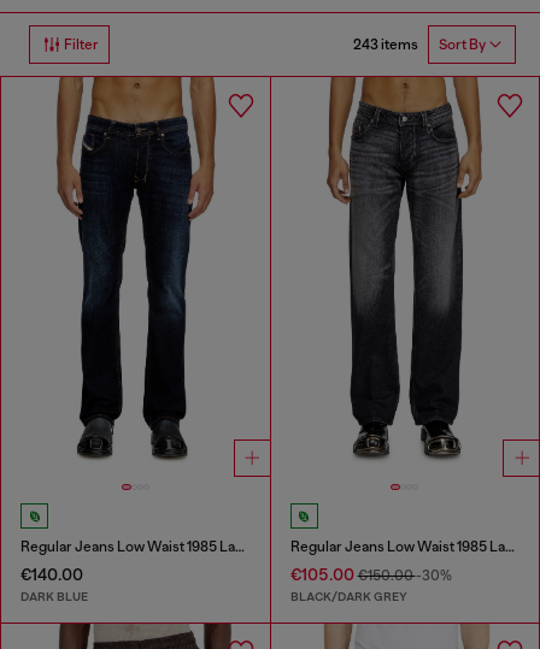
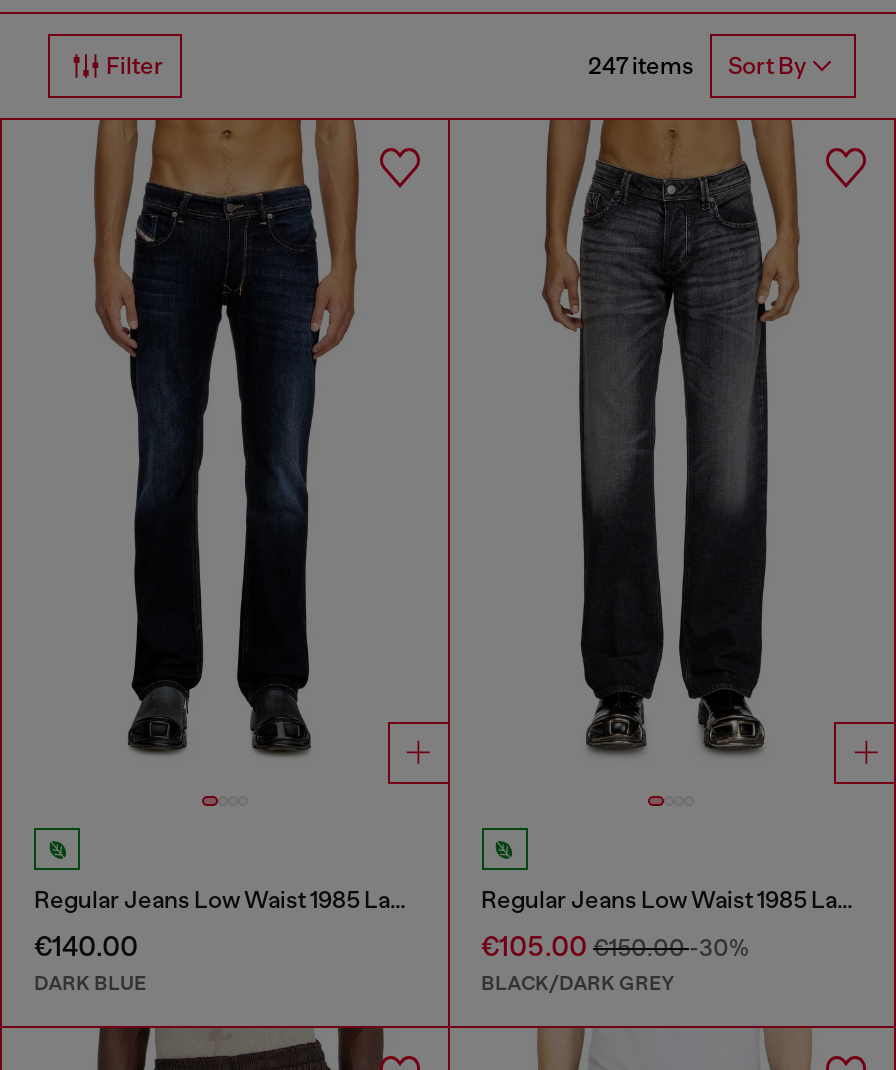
[353,36,486,53] 243 items Sort By -> [588,52,806,81] 247 items Sort By

